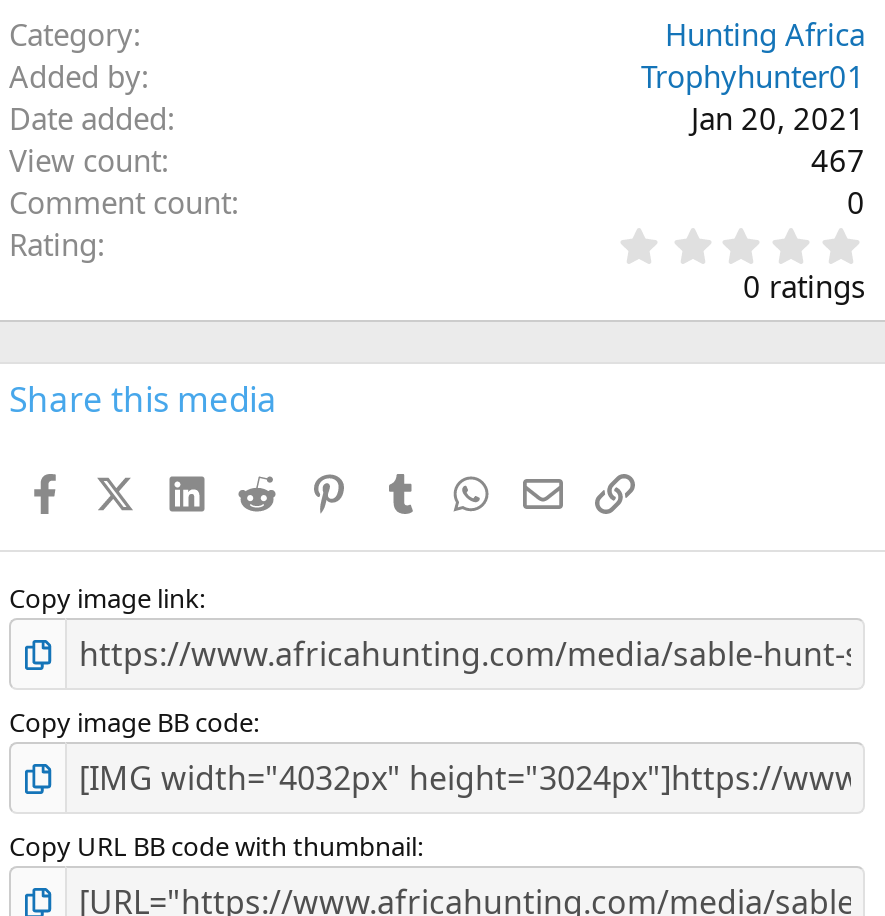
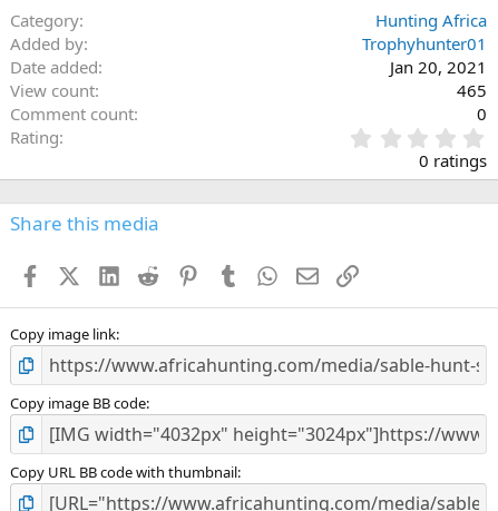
[811,141,865,181] 467 -> [457,79,487,102] 465

